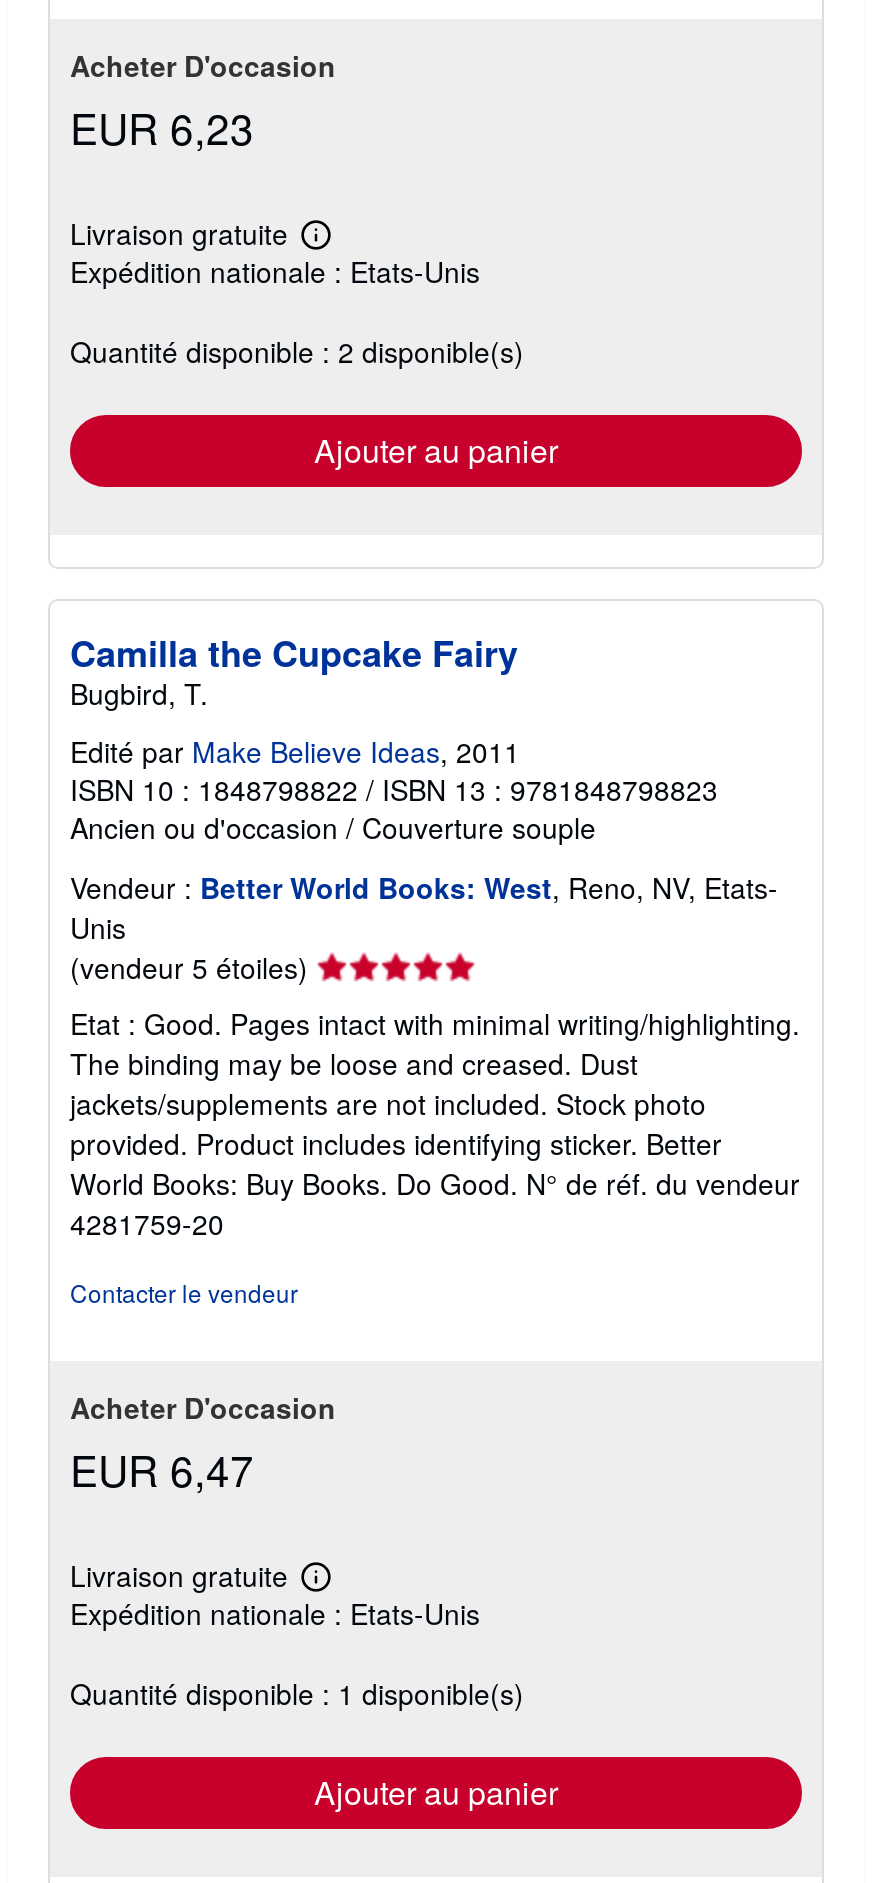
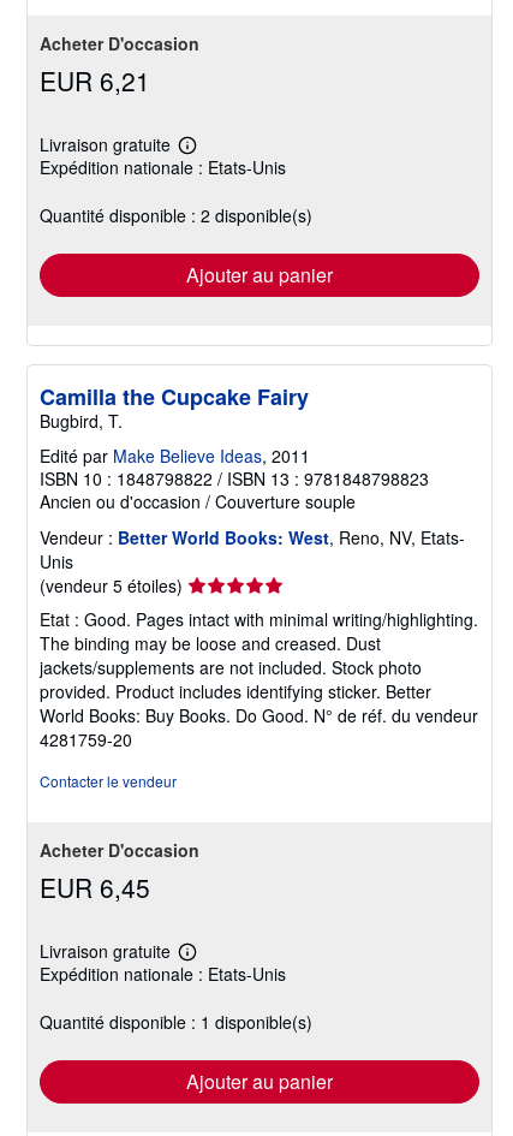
[70,97,254,157] EUR 6,23 -> [40,63,150,99] EUR 6,21
[70,1439,254,1499] EUR 6,47 -> [40,869,150,905] EUR 6,45

